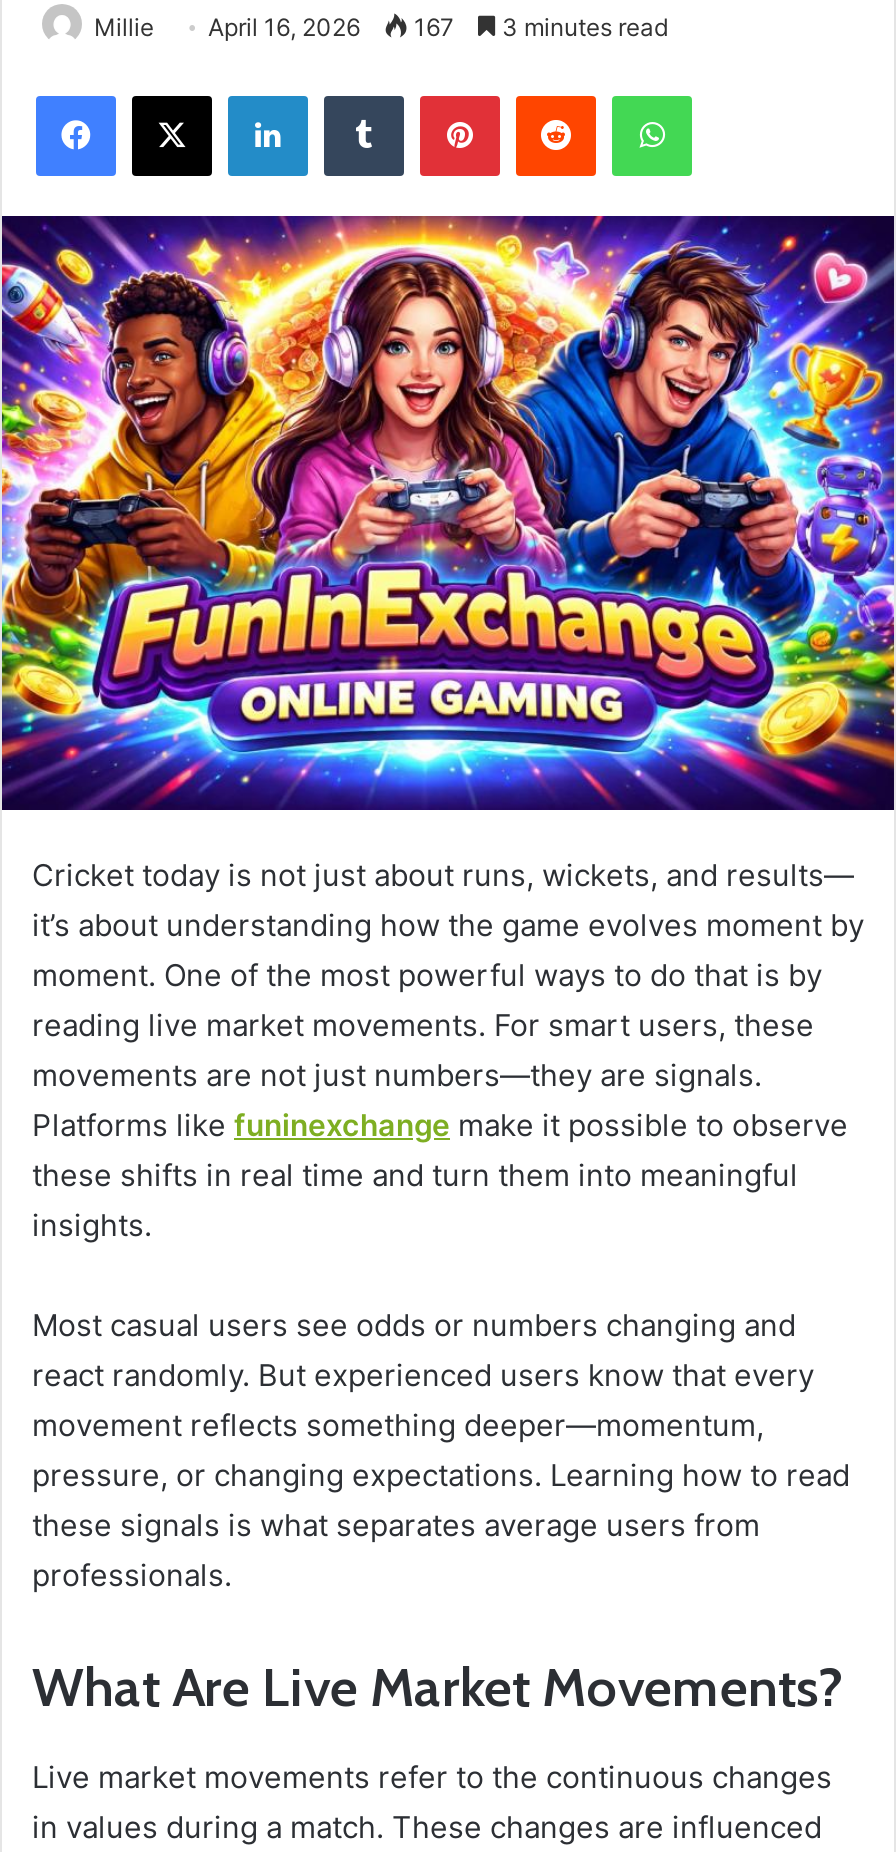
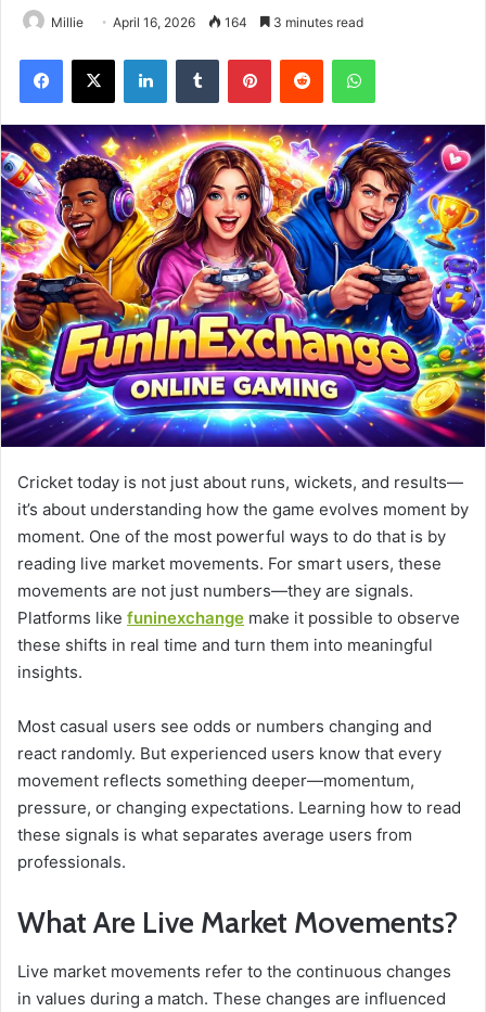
[94,12,668,42] Millie April 16, 2026 167 3 minutes read -> [51,14,363,30] Millie April 16, 2026 164 3 minutes read

